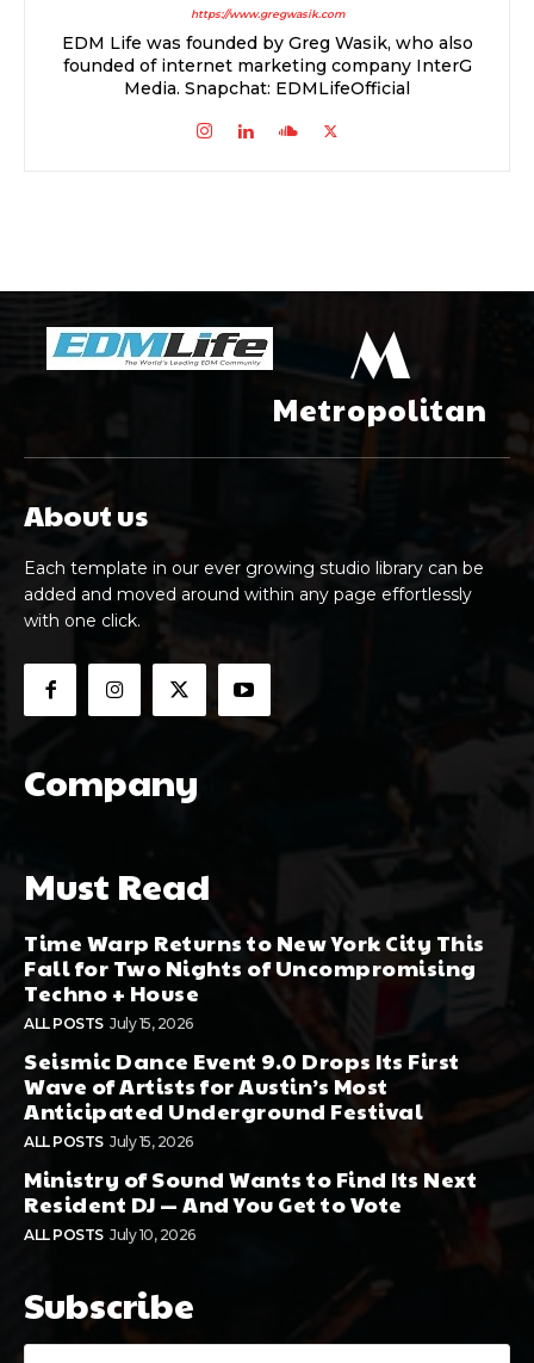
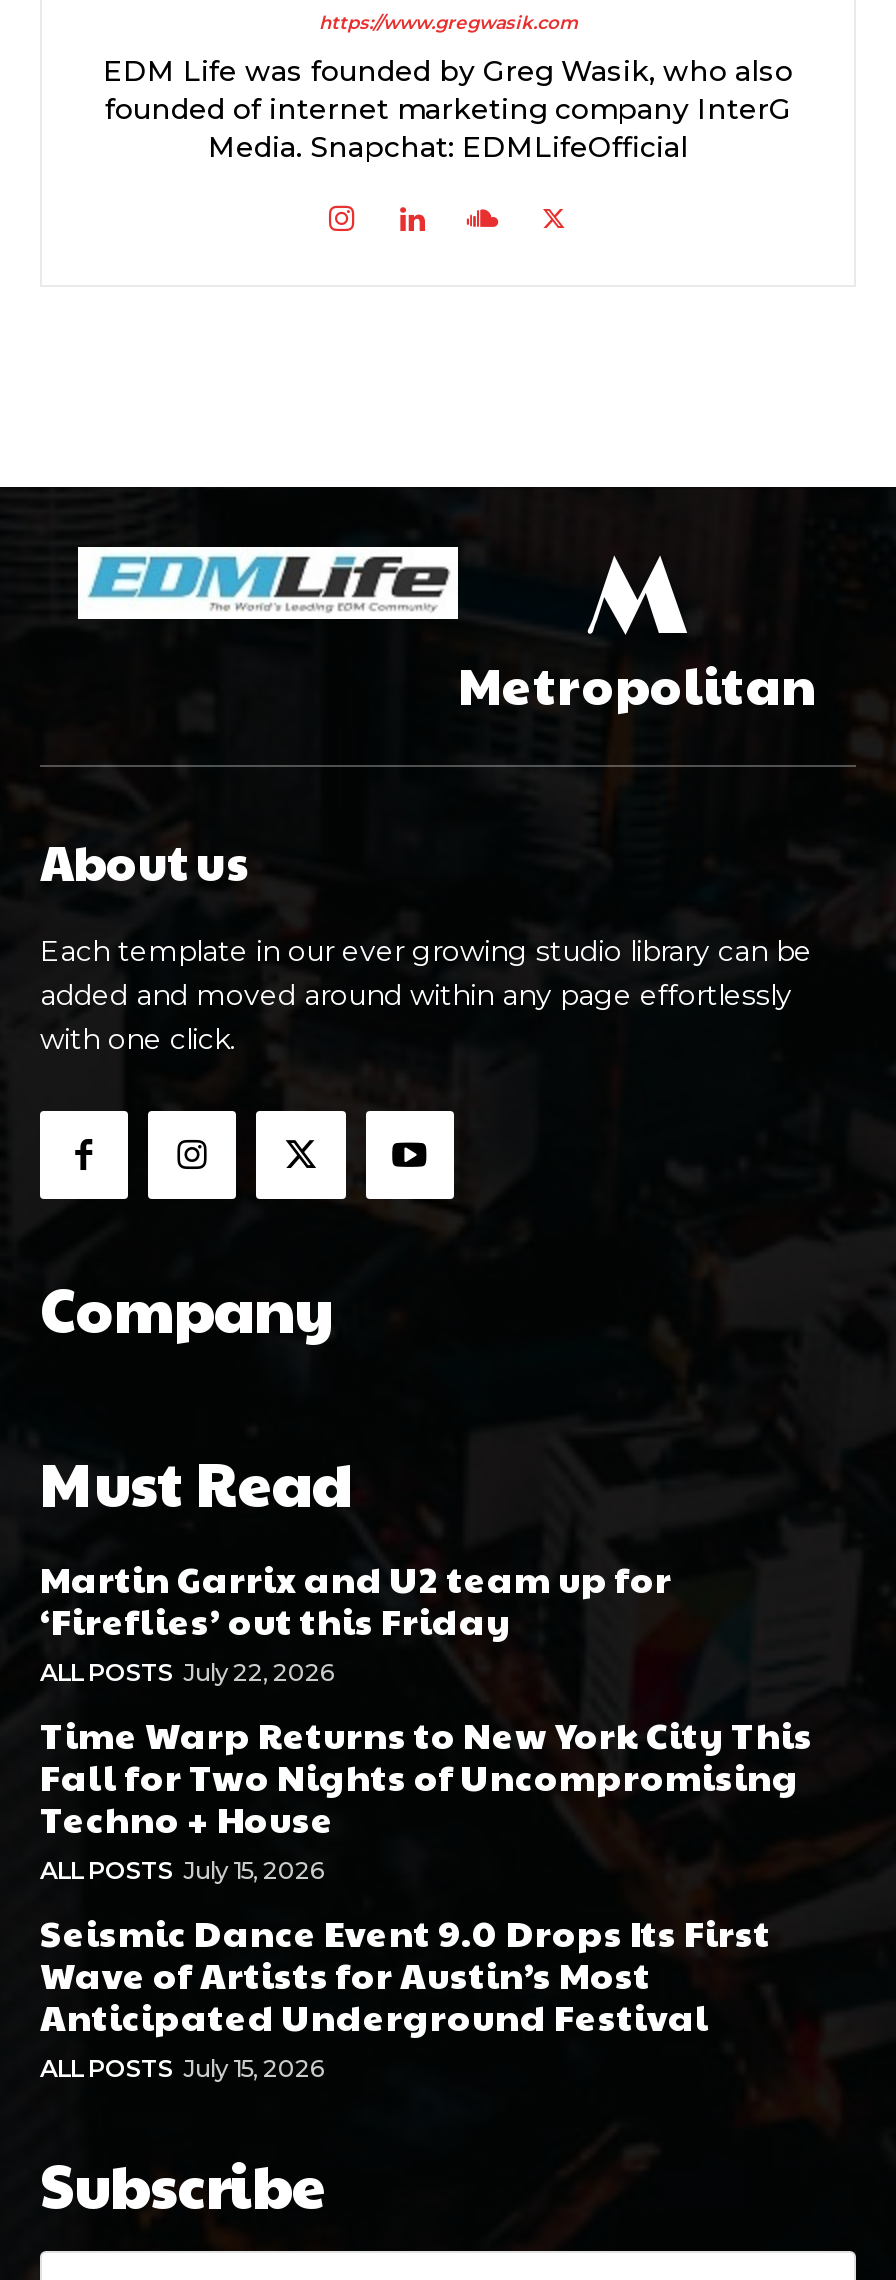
moved [24,859,533,1151] -> [40,1595,894,2084]: [image] | Time Warp Returns to New York City This | Fall for Two Nights of Uncompromising | ... | Anticipated Underground Festival | ALL POSTS July 15, 2026
none -> [40,1554,672,1688] Martin Garrix and U2 team up for | ‘Fireflies’ out this Friday | ALL POSTS July 22, 2026
[24,1164,477,1244] Ministry of Sound Wants to Find Its Next | Resident DJ — And You Get to Vote | ALL POSTS July 10, 2026 -> none

